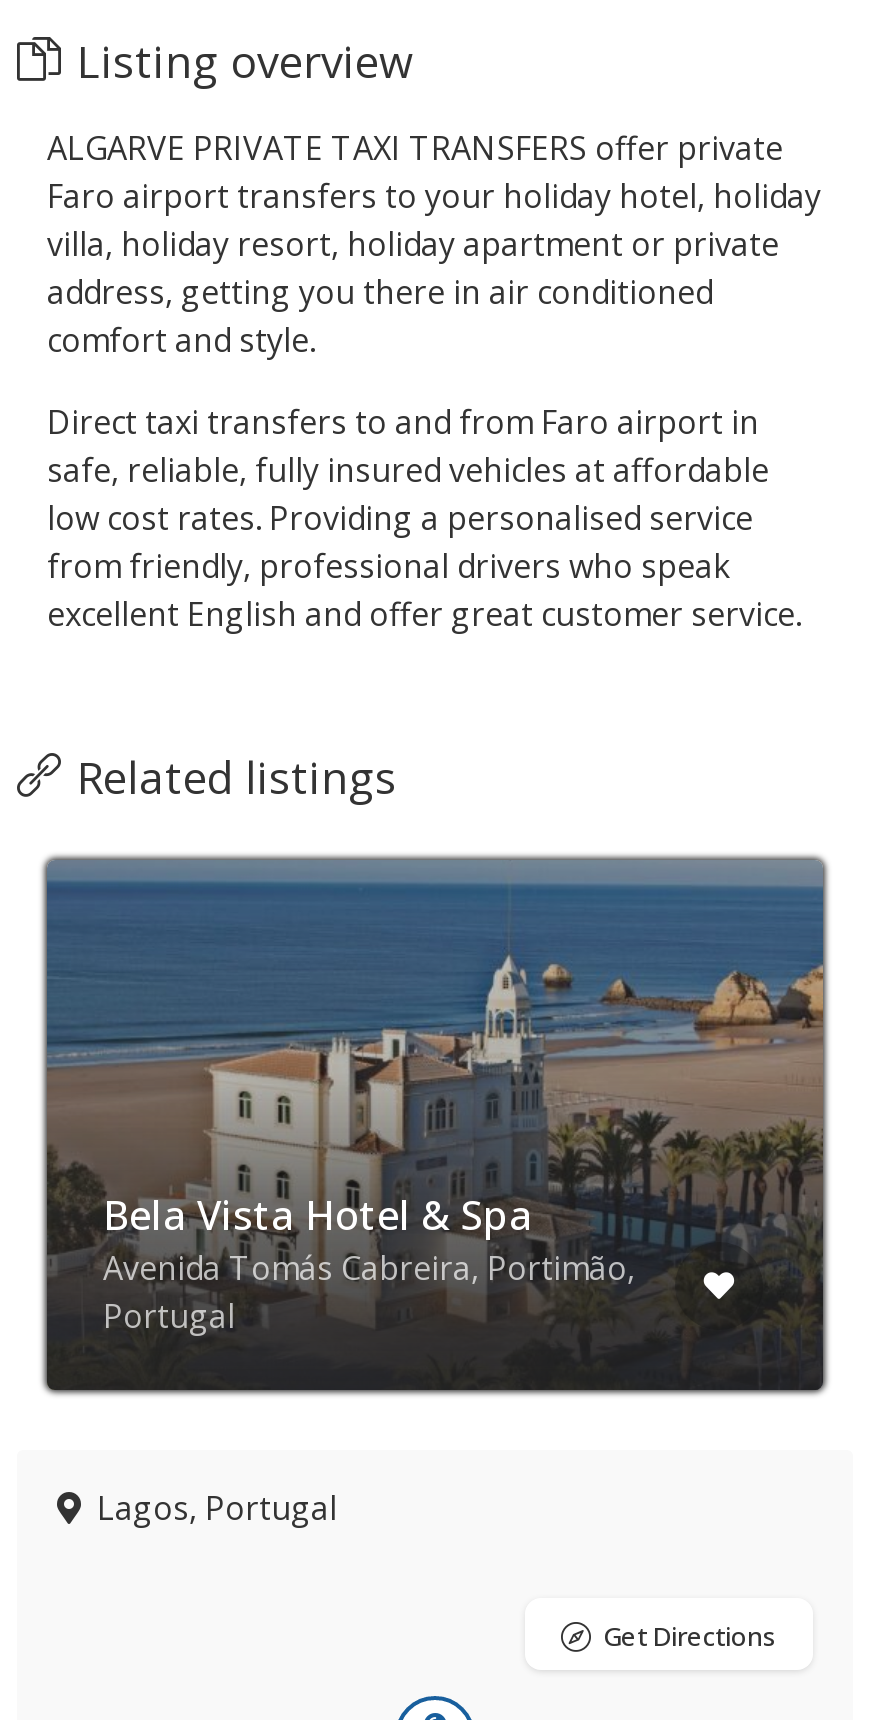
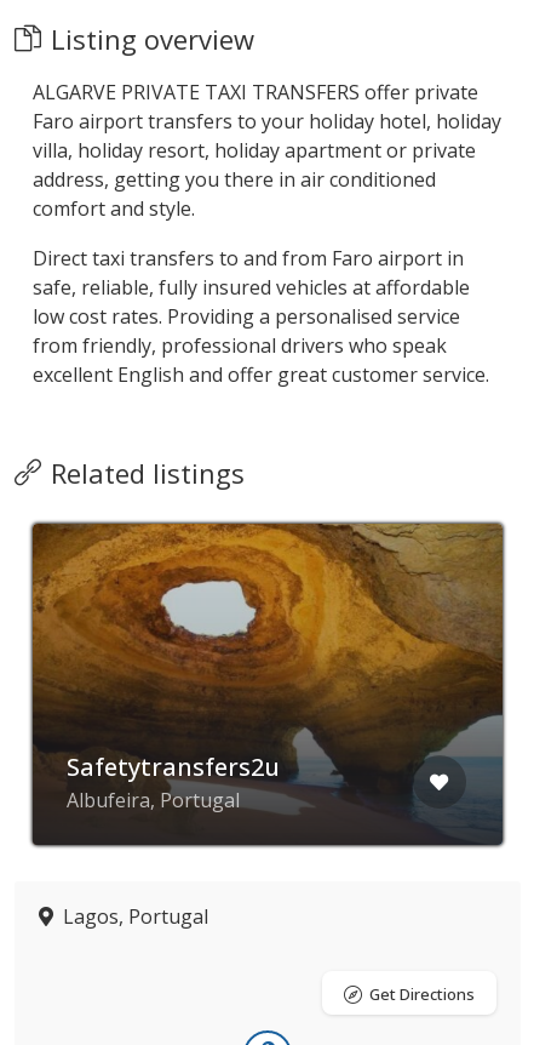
[45,858,825,1350] [image] | Bela Vista Hotel & Spa | Avenida Tomás Cabreira, Portimão, | Portugal -> [31,522,503,817] [image] | Safetytransfers2u | Albufeira, Portugal

